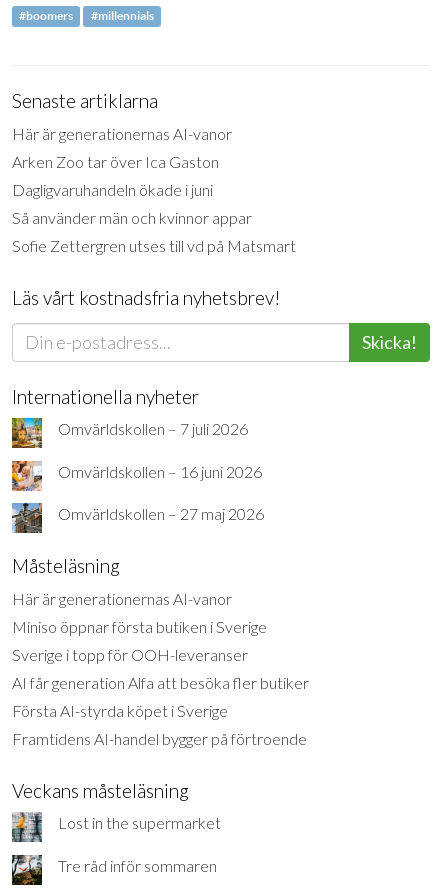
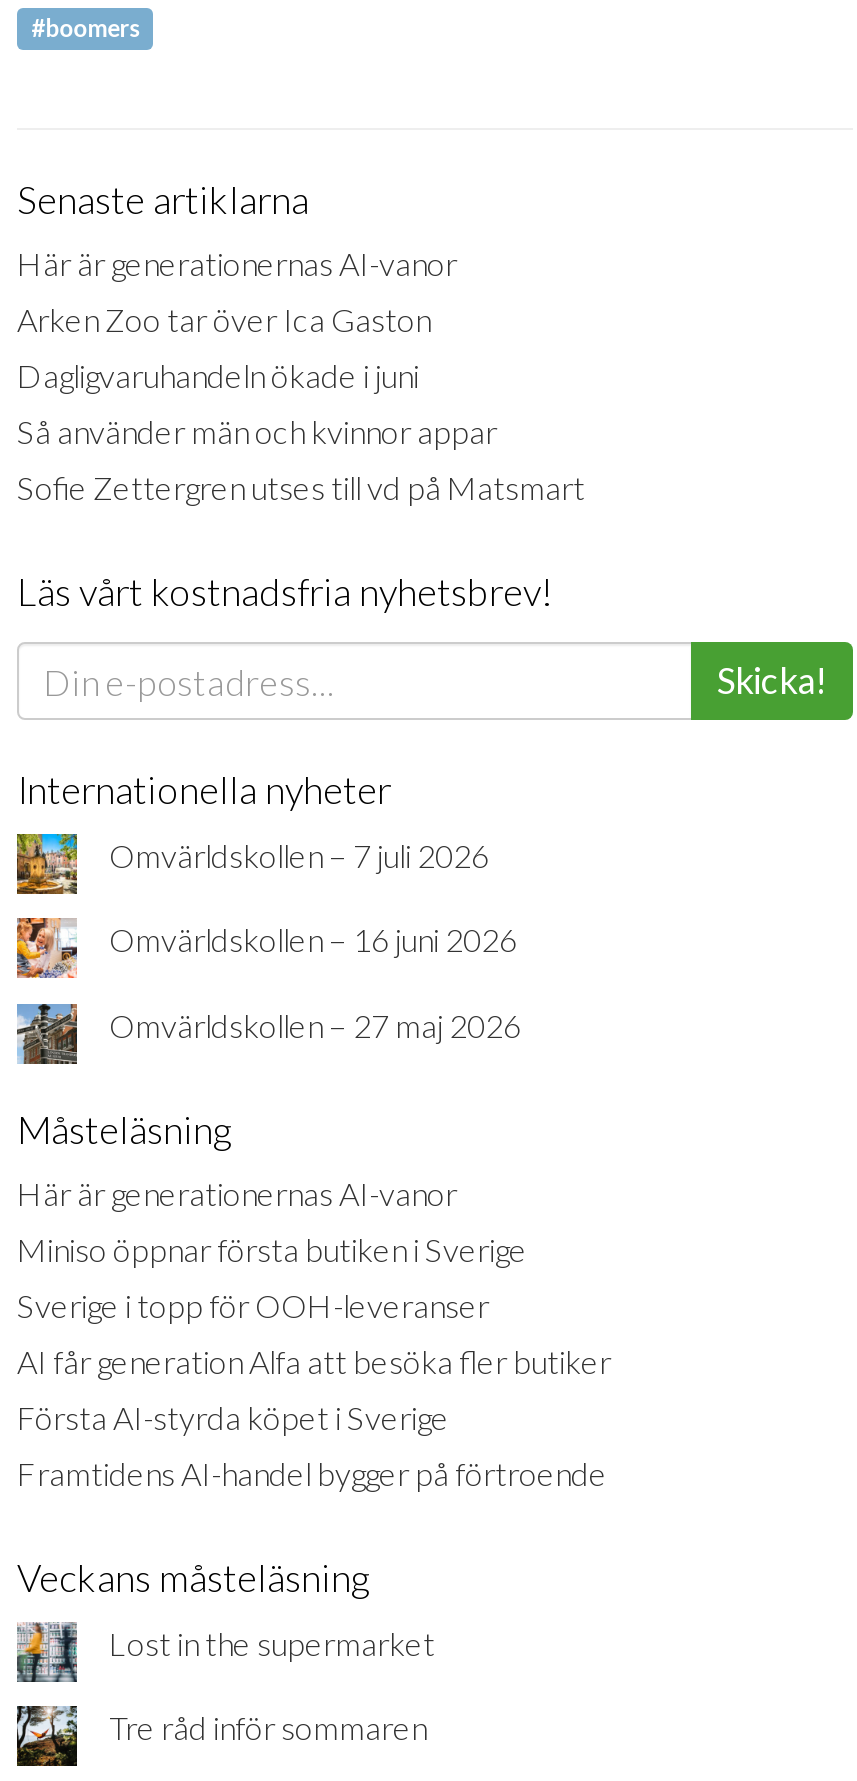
[91,8,154,23] #millennials -> none

